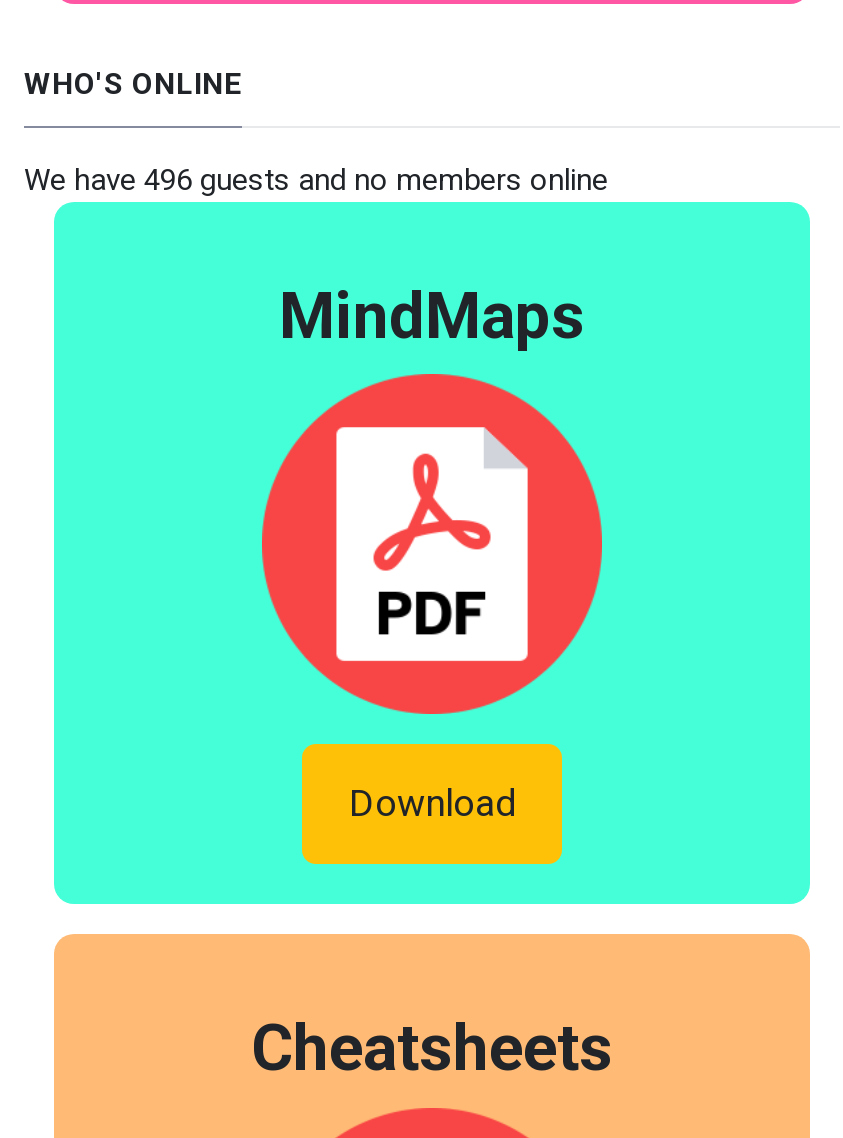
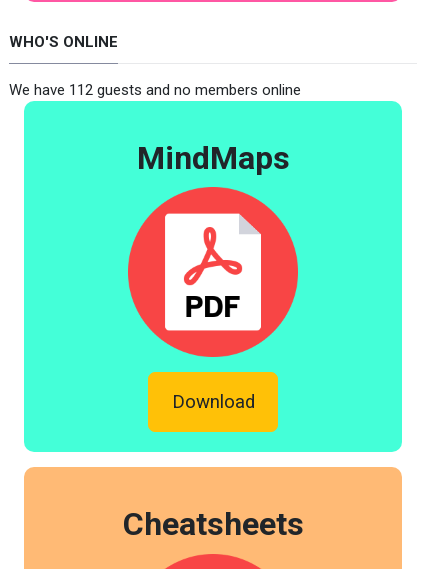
[24,161,608,197] We have 496 guests and no members online -> [9,81,301,99] We have 112 guests and no members online

